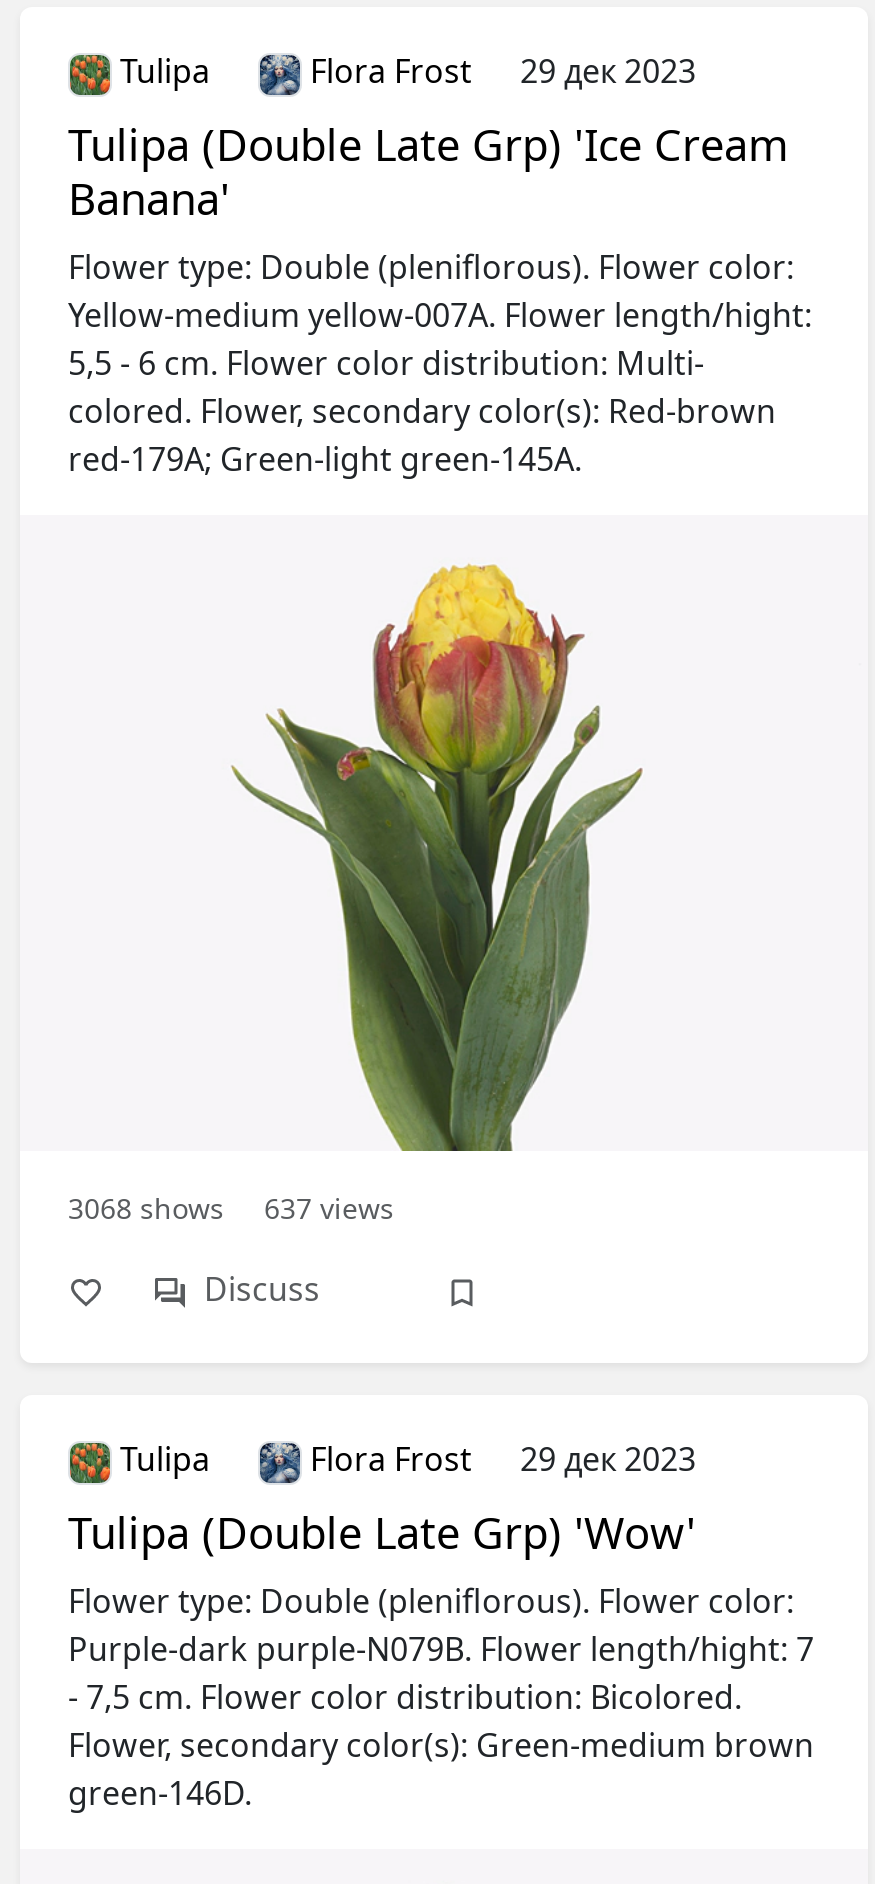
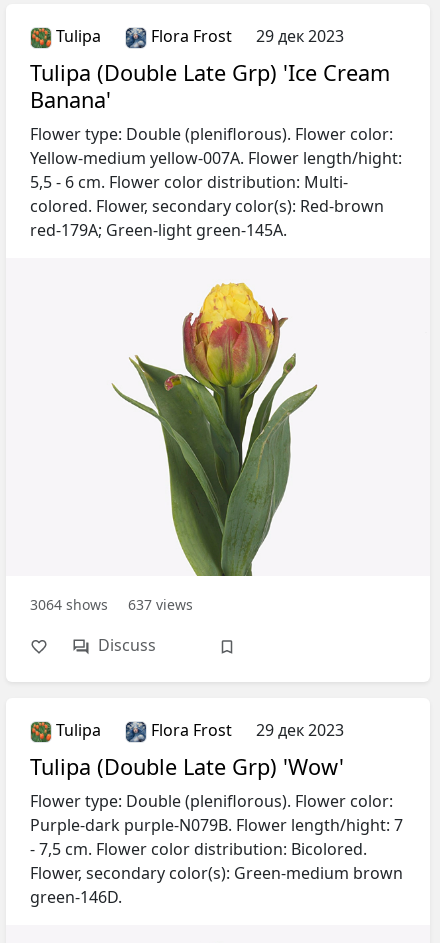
[68,1189,394,1227] 3068 shows 637 views -> [30,595,193,614] 3064 shows 637 views

